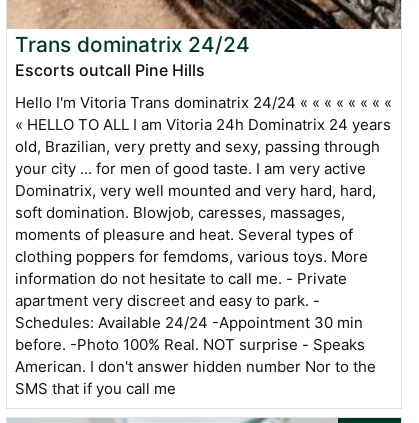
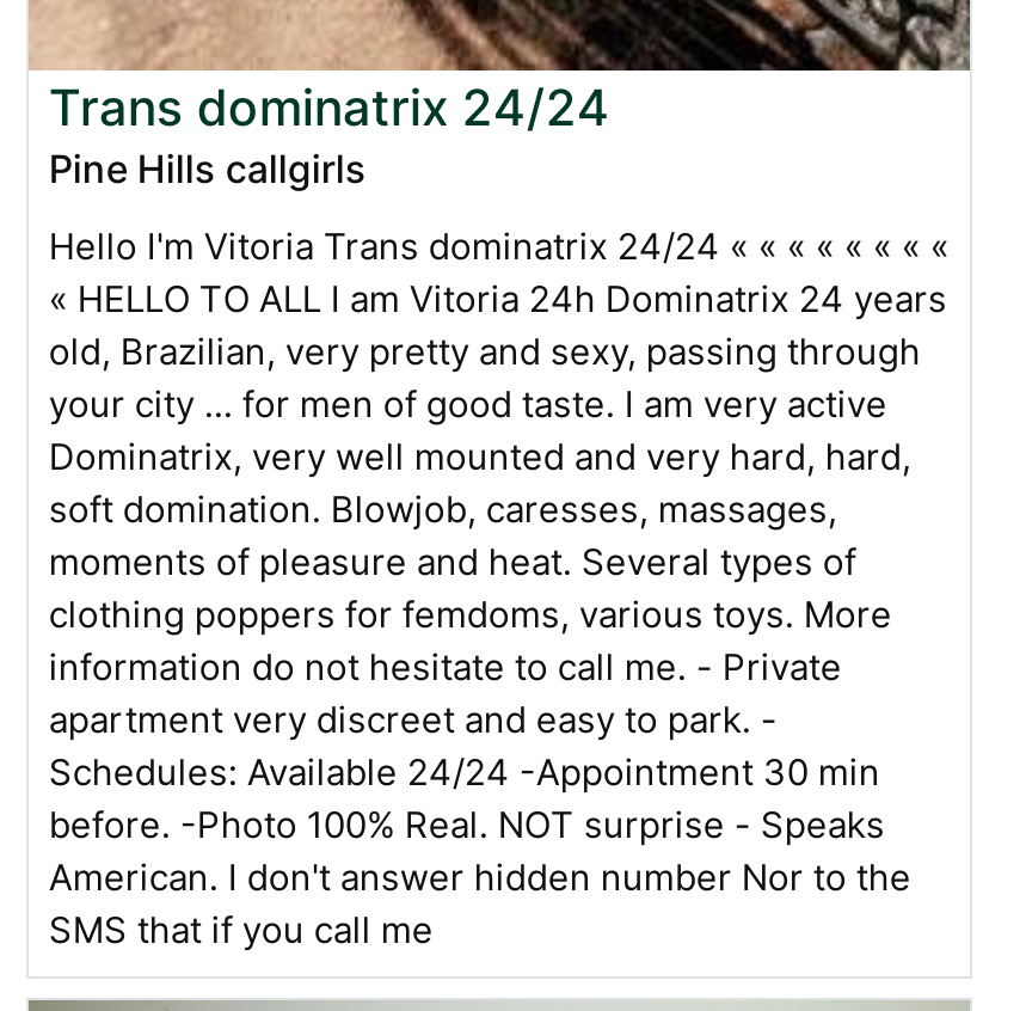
[15,60,205,80] Escorts outcall Pine Hills -> [49,144,366,192] Pine Hills callgirls

